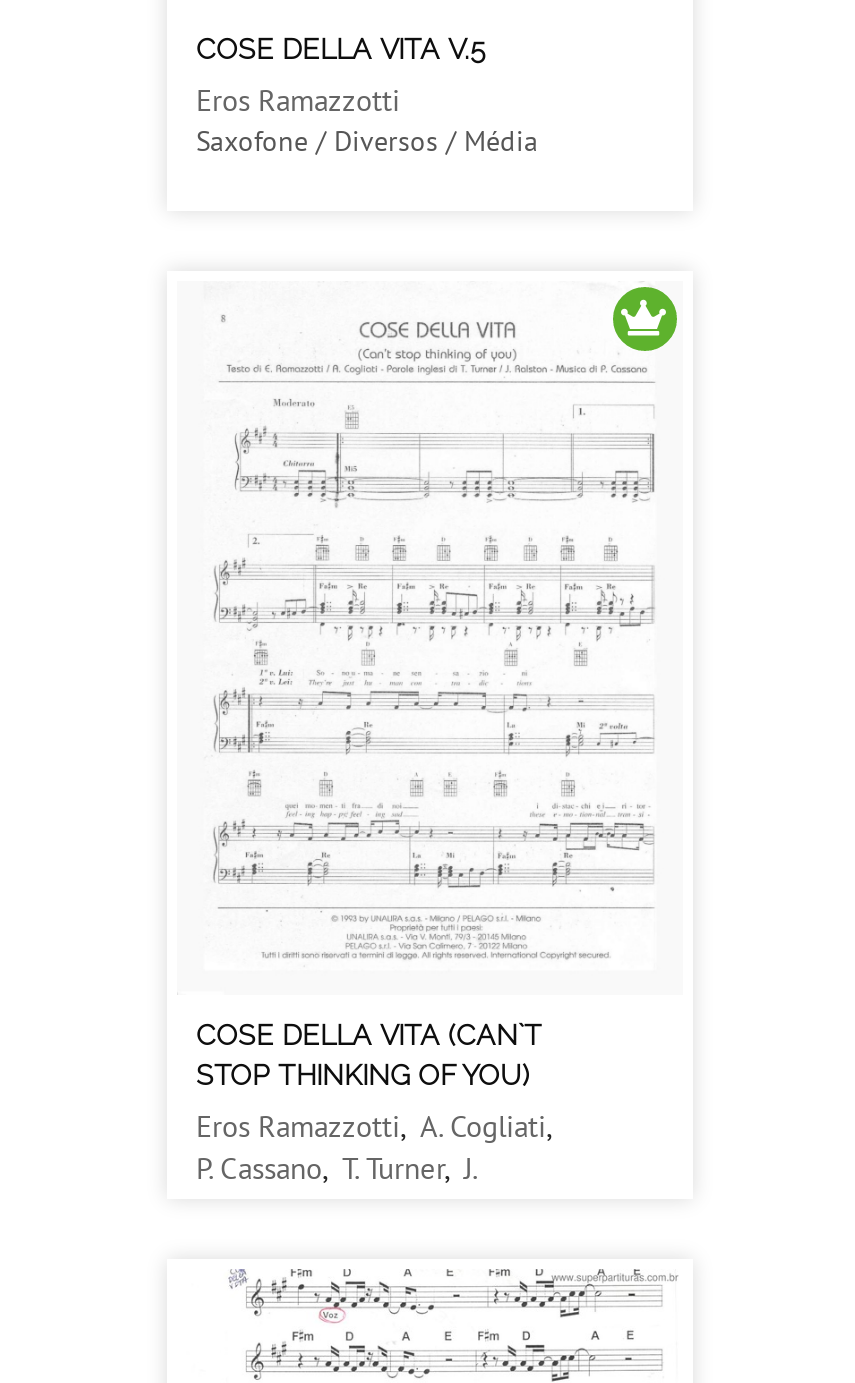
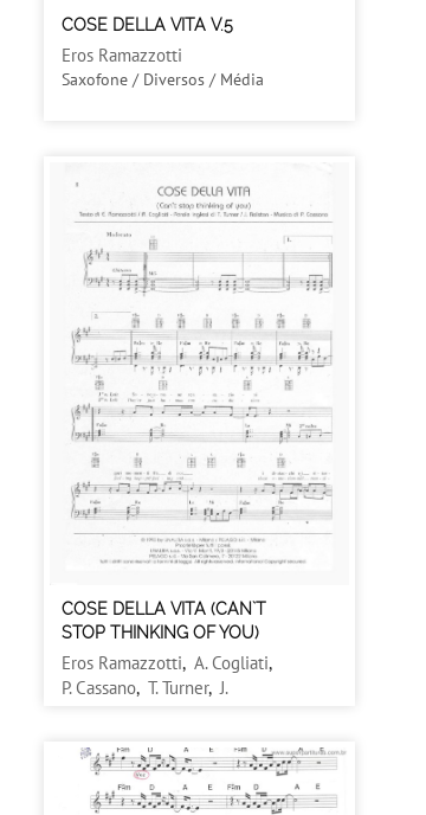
[611,285,679,353] [image] -> none

